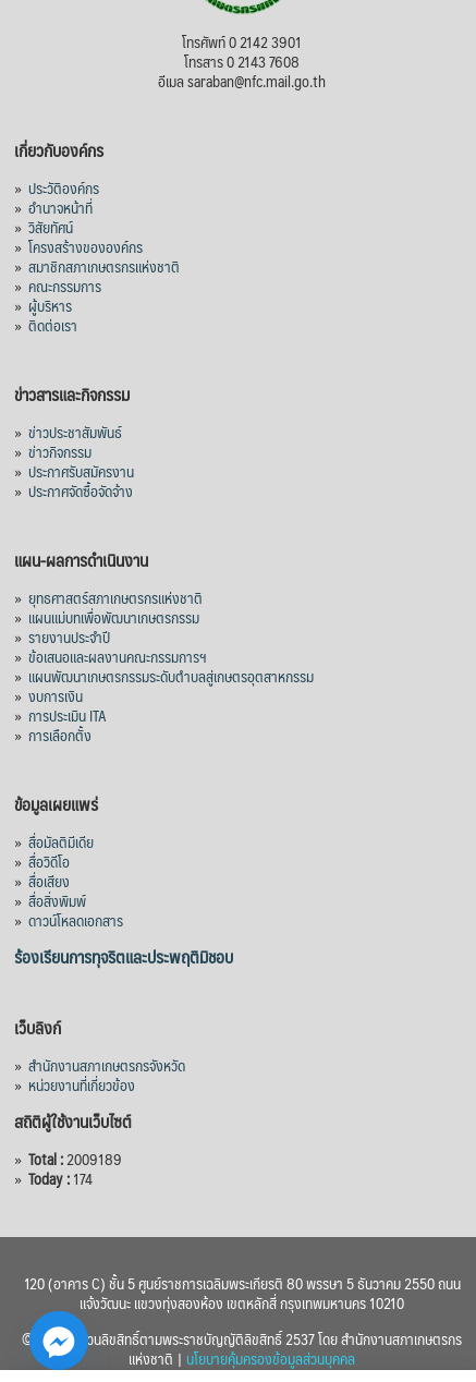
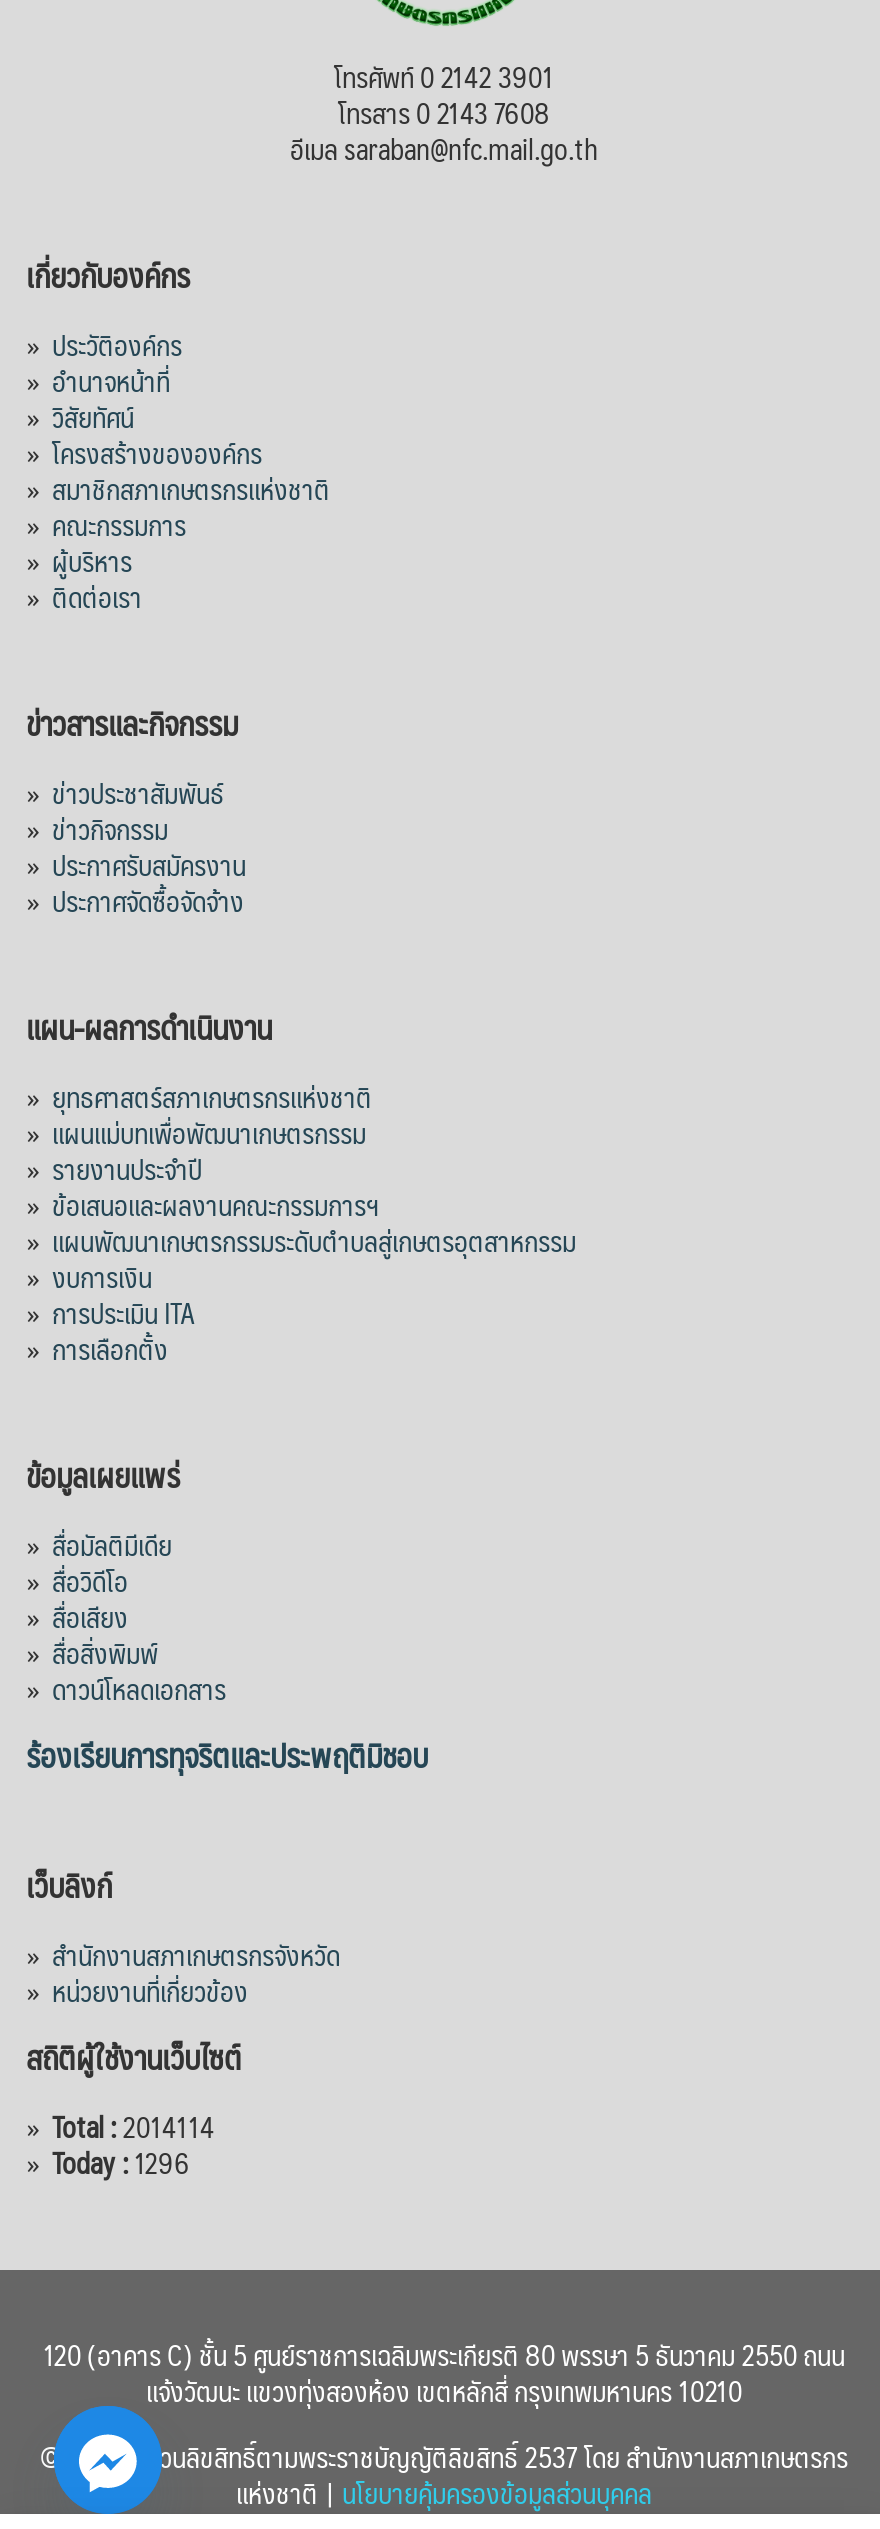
[14,1146,122,1172] » Total : 2009189 -> [26,2103,214,2151] » Total : 2014114
[14,1165,93,1192] » Today :174 -> [26,2139,190,2187] » Today :1296

